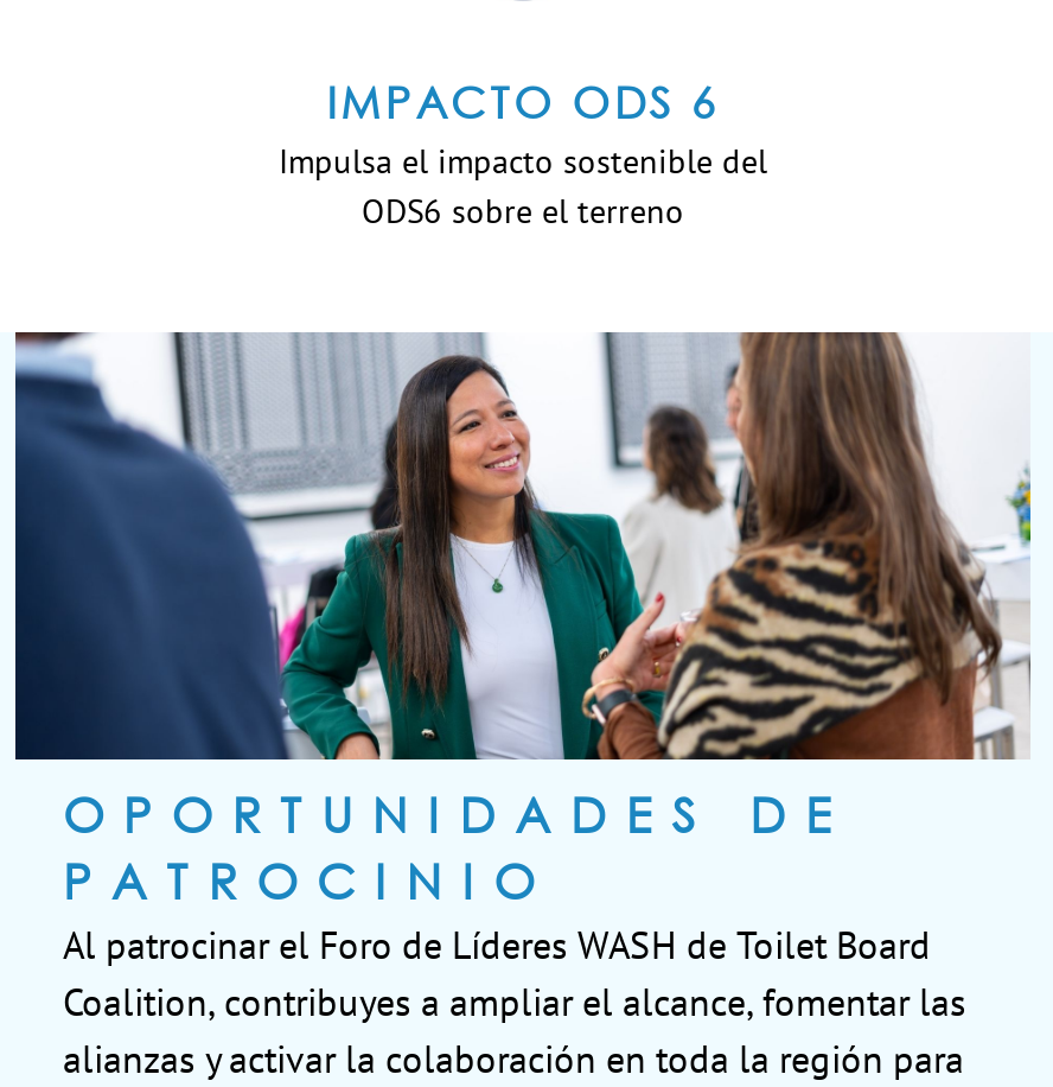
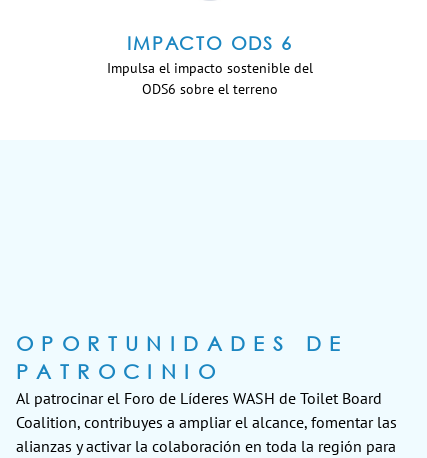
[13,330,1033,762] [image] -> none

